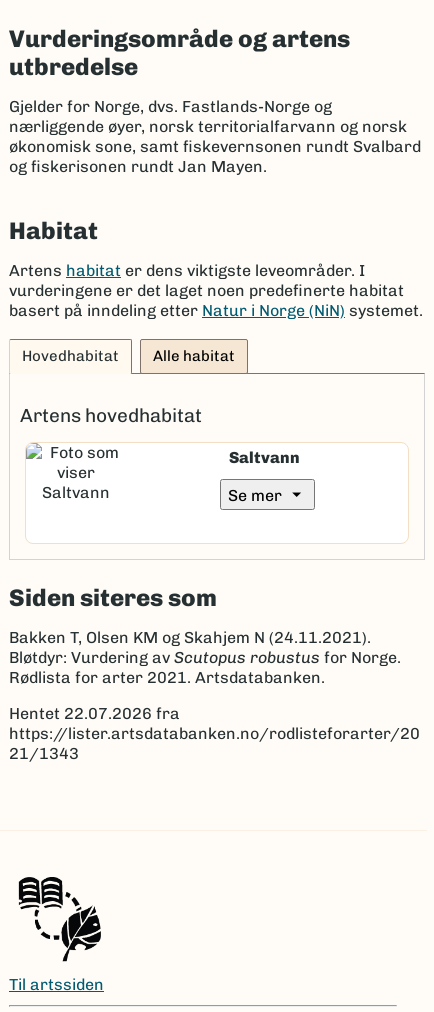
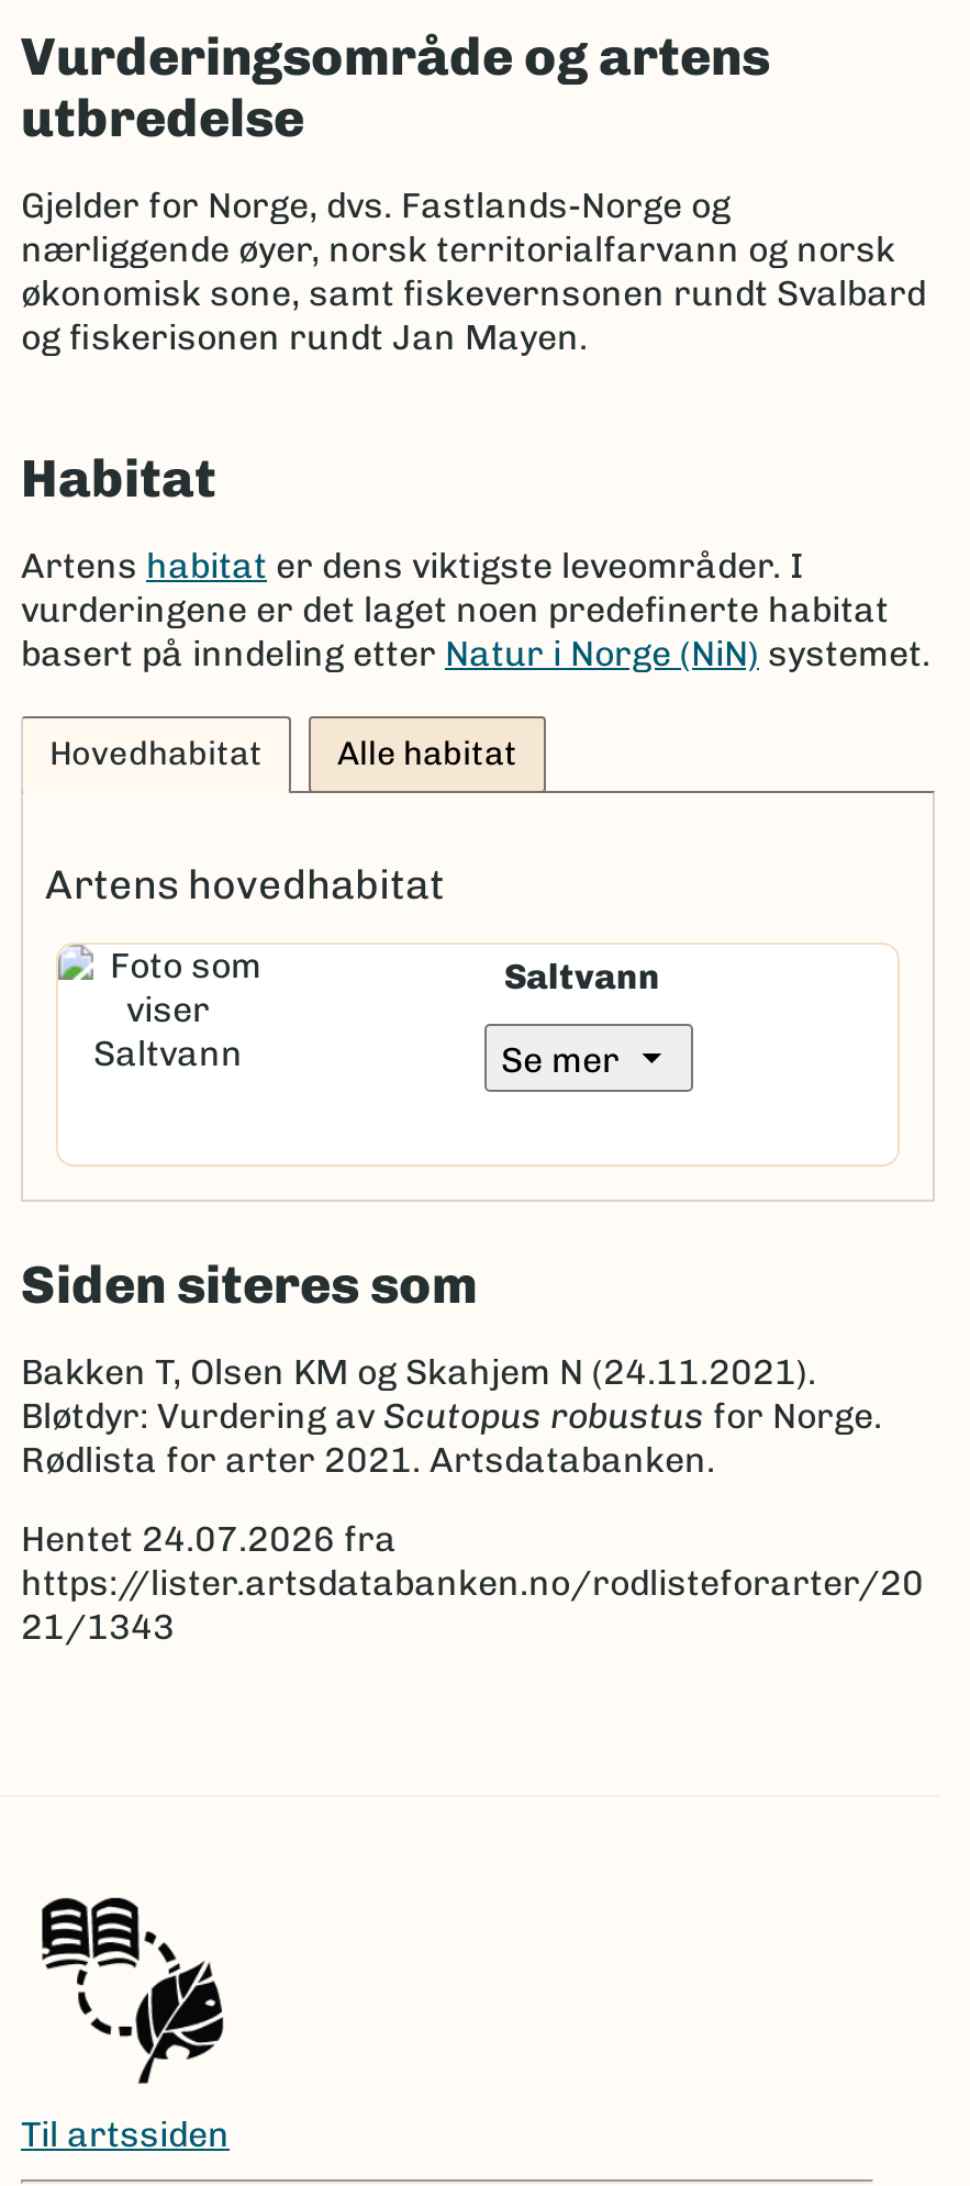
[9,704,180,723] Hentet 22.07.2026 fra -> [21,1518,397,1560] Hentet 24.07.2026 fra

